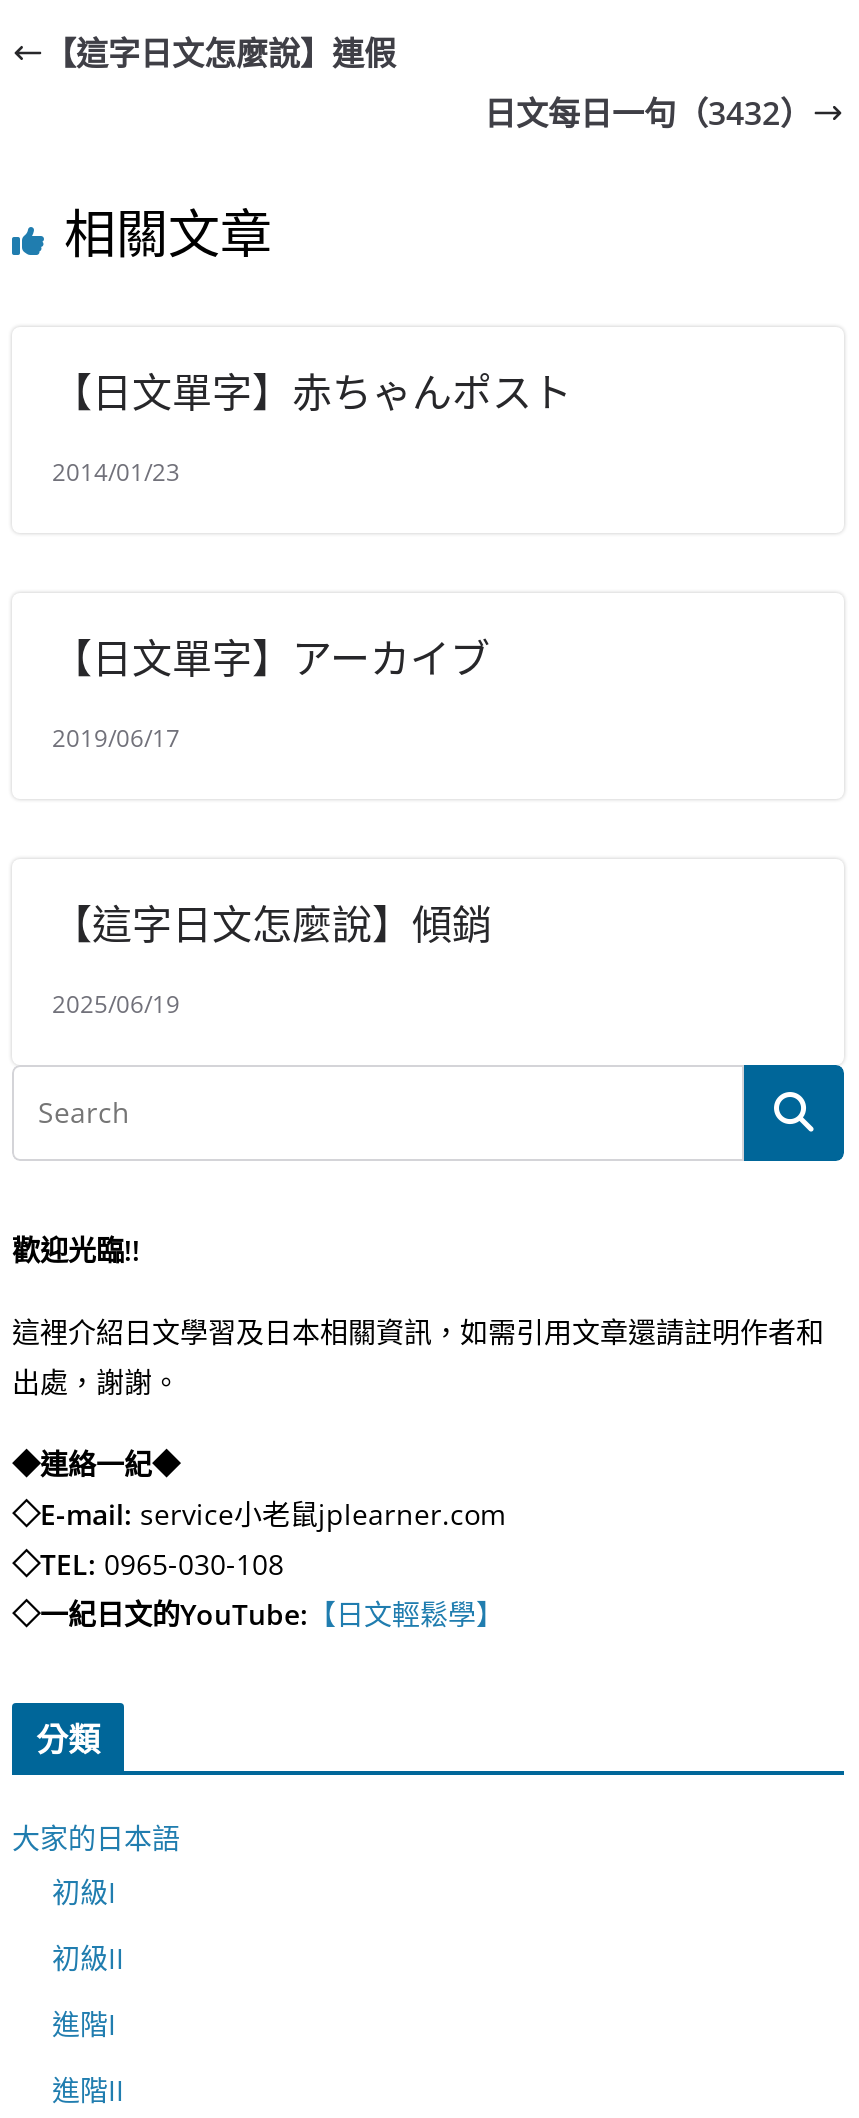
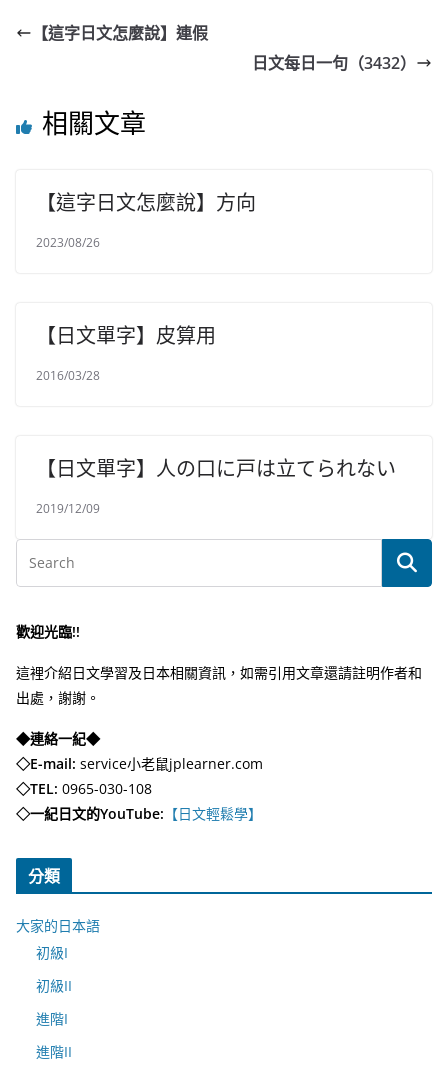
[52,365,572,419] 【日文單字】赤ちゃんポスト -> [36,189,256,216] 【這字日文怎麼說】方向
[52,455,180,489] 2014/01/23 -> [36,234,100,251] 2023/08/26
[52,631,490,685] 【日文單字】アーカイブ -> [36,322,216,349] 【日文單字】皮算用
[52,721,180,755] 2019/06/17 -> [36,367,100,384] 2016/03/28
[52,897,492,951] 【這字日文怎麼說】傾銷 -> [36,455,396,482] 【日文單字】人の口に戸は立てられない
[52,987,180,1021] 2025/06/19 -> [36,500,100,517] 2019/12/09

